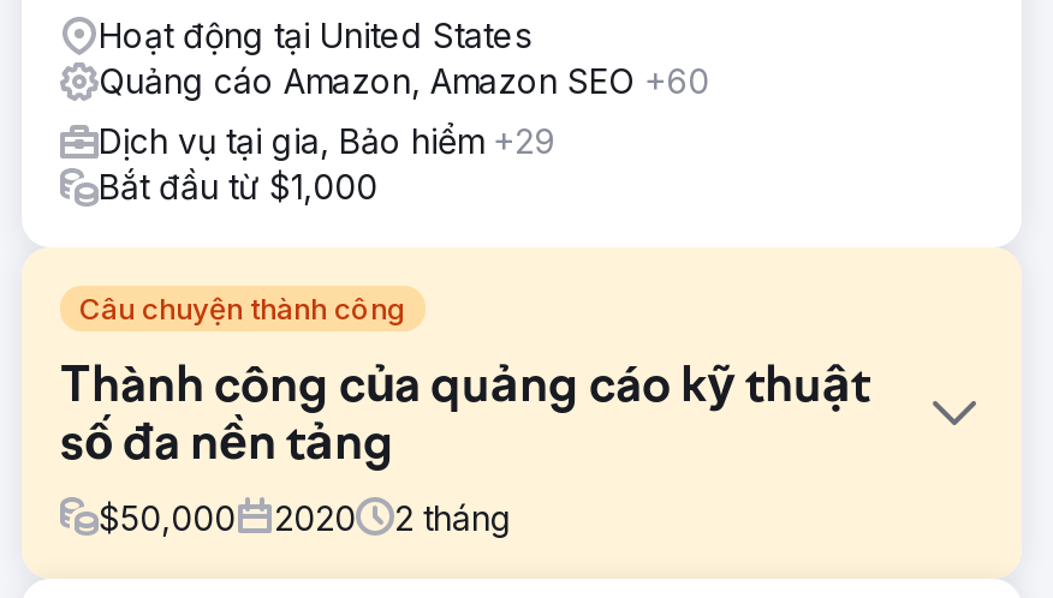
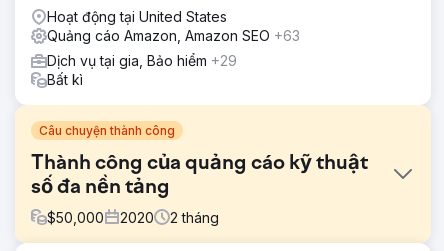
[99,59,709,100] Quảng cáo Amazon, Amazon SEO +60 -> [47,27,300,44] Quảng cáo Amazon, Amazon SEO +63
[99,165,377,206] Bắt đầu từ $1,000 -> [47,71,83,88] Bất kì

